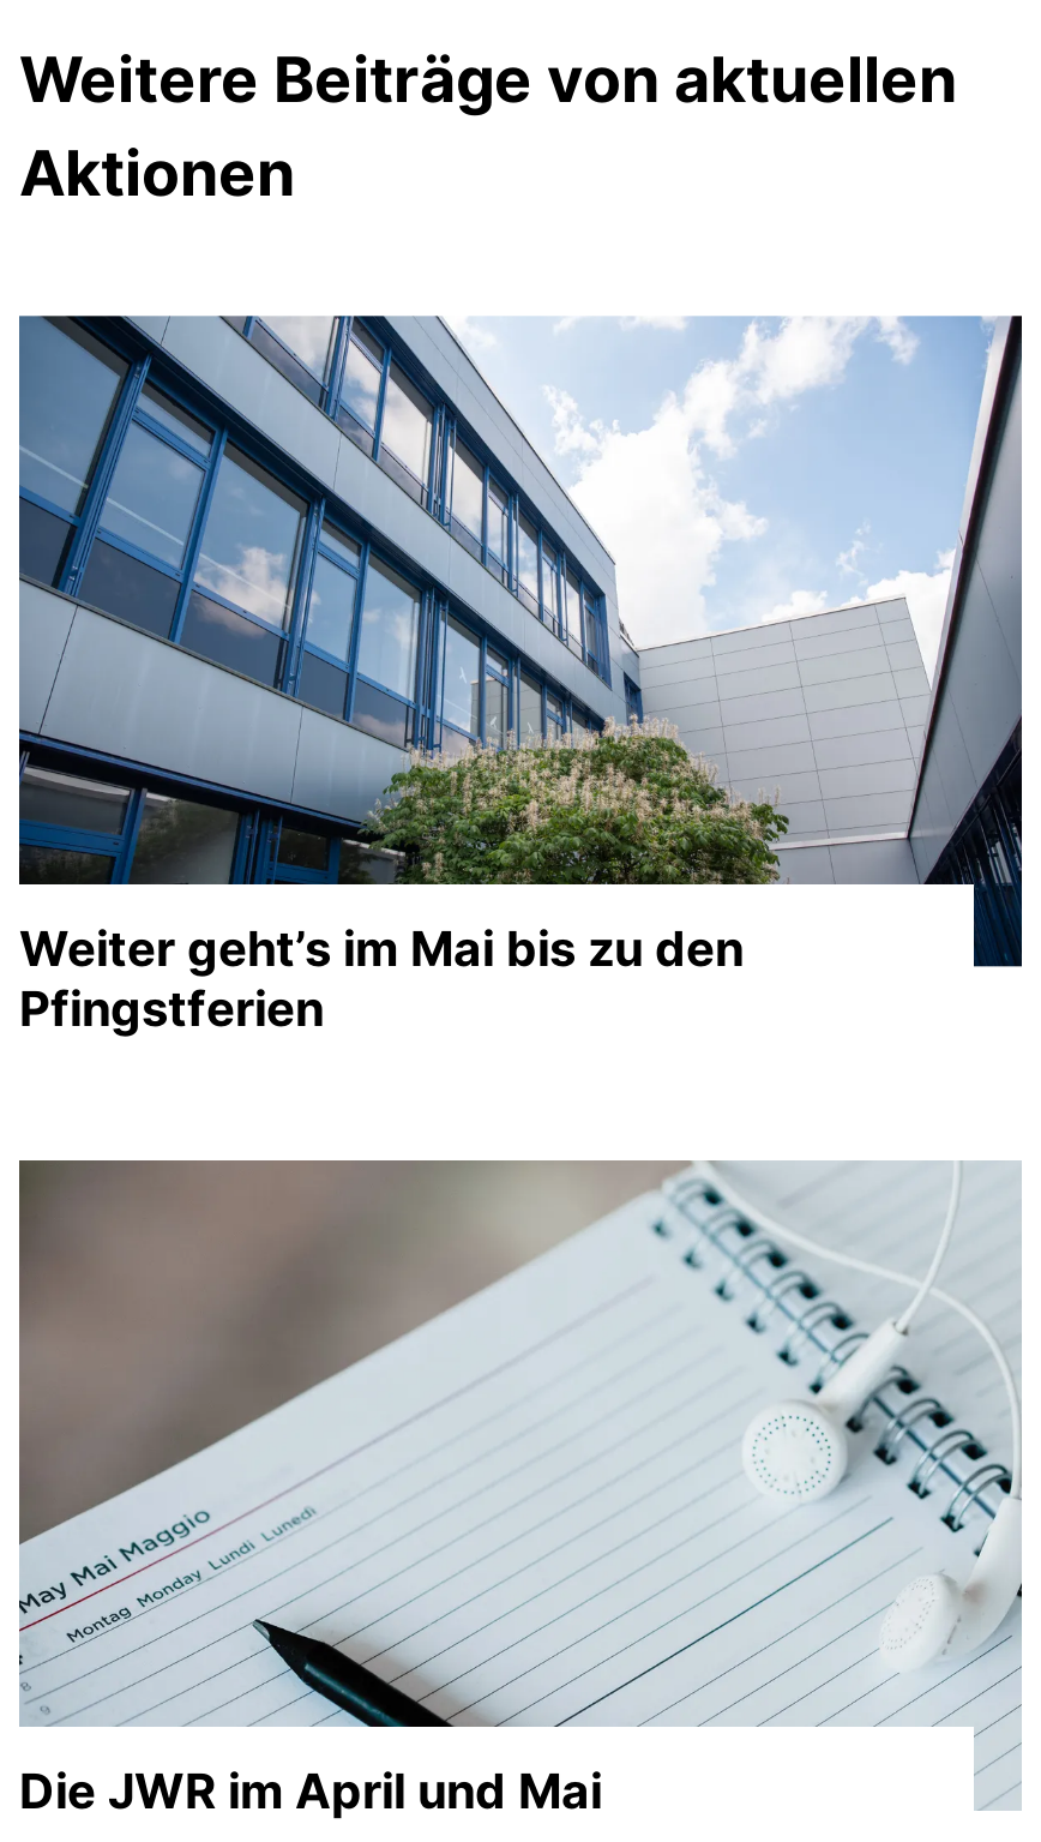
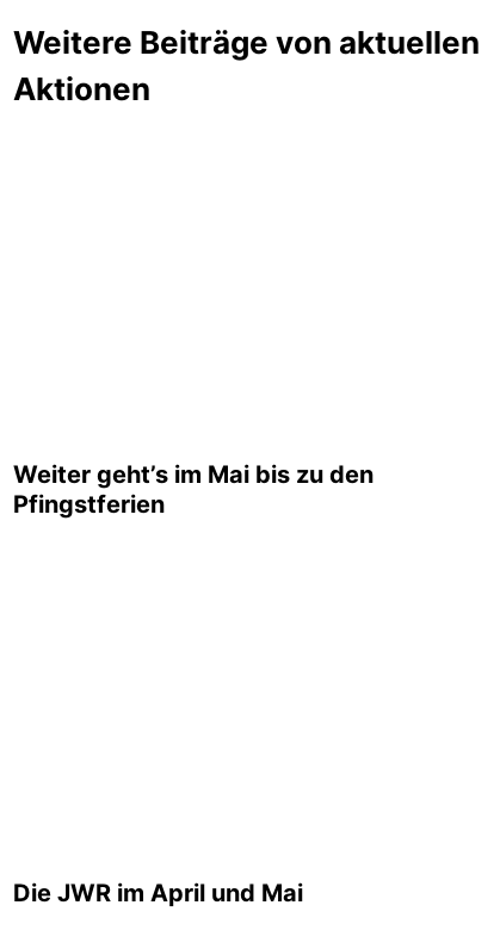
[17,313,1024,968] [image] -> none
[17,1158,1024,1811] [image] -> none

